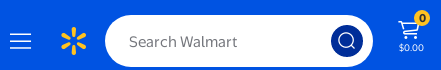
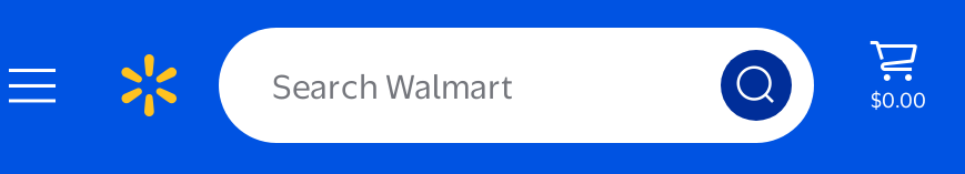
[418,11,425,25] 0 -> none

